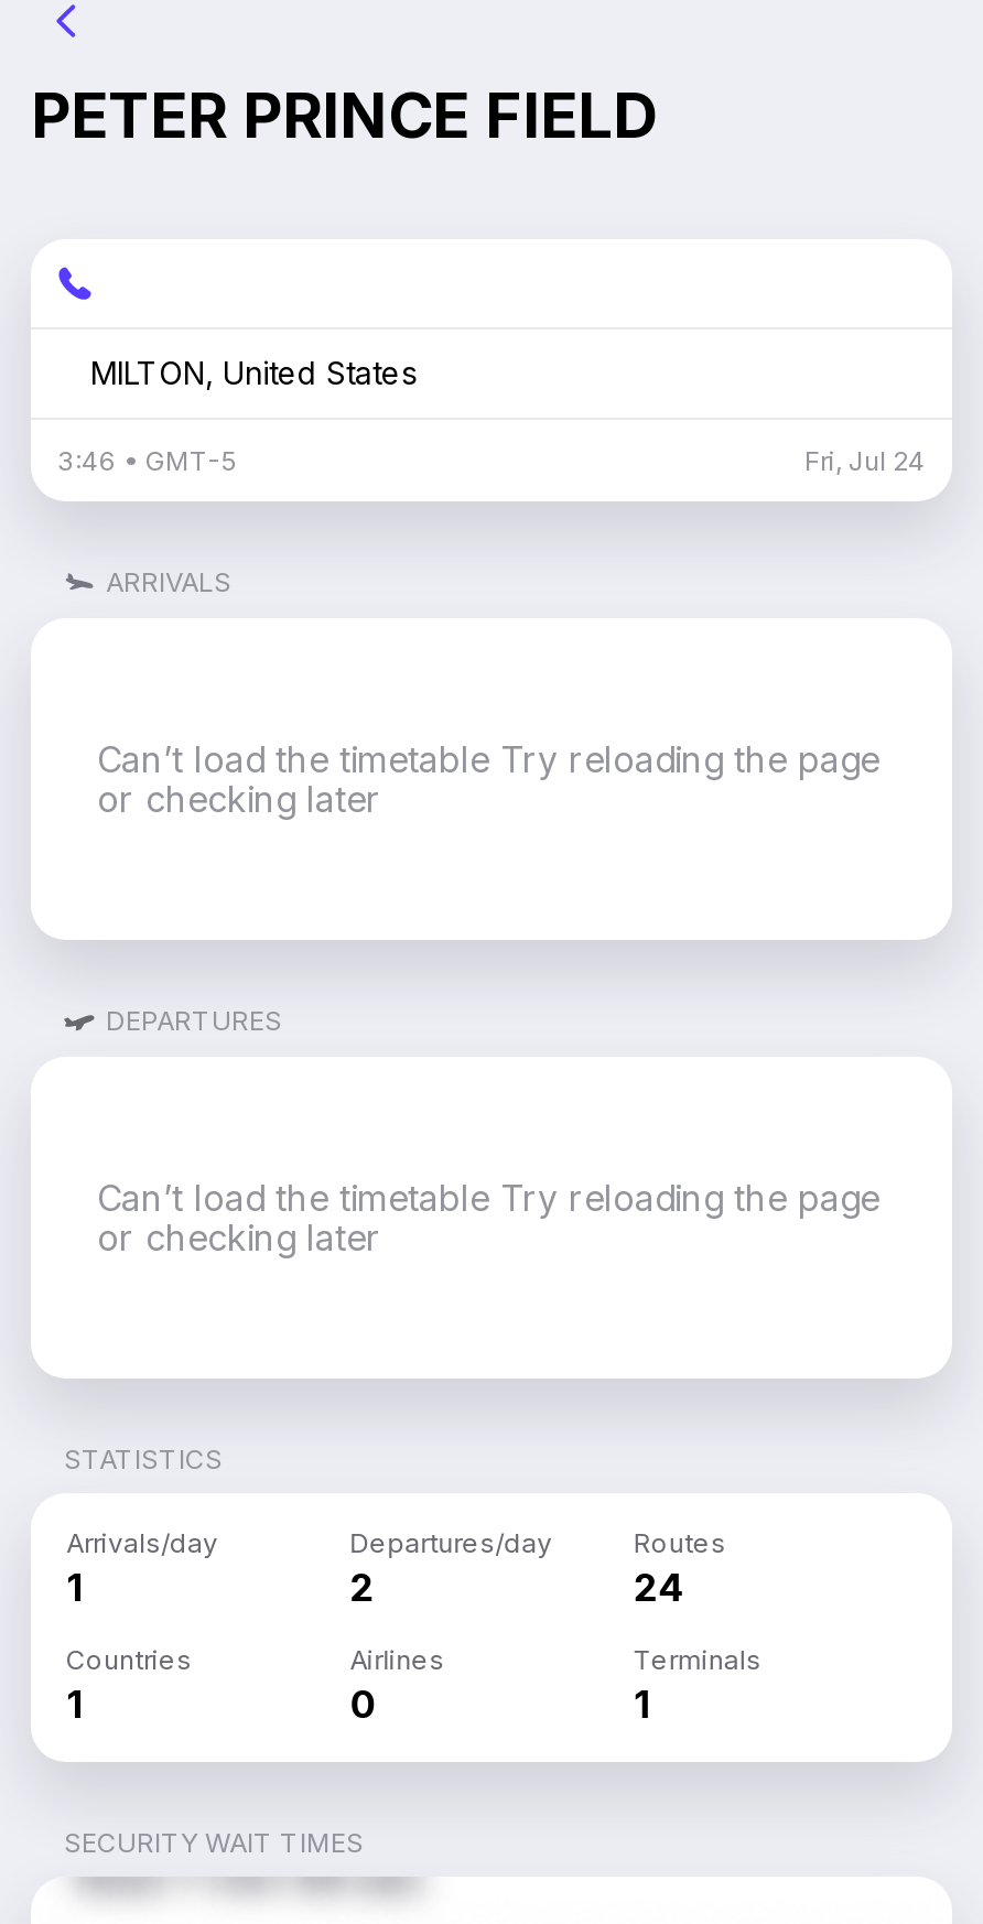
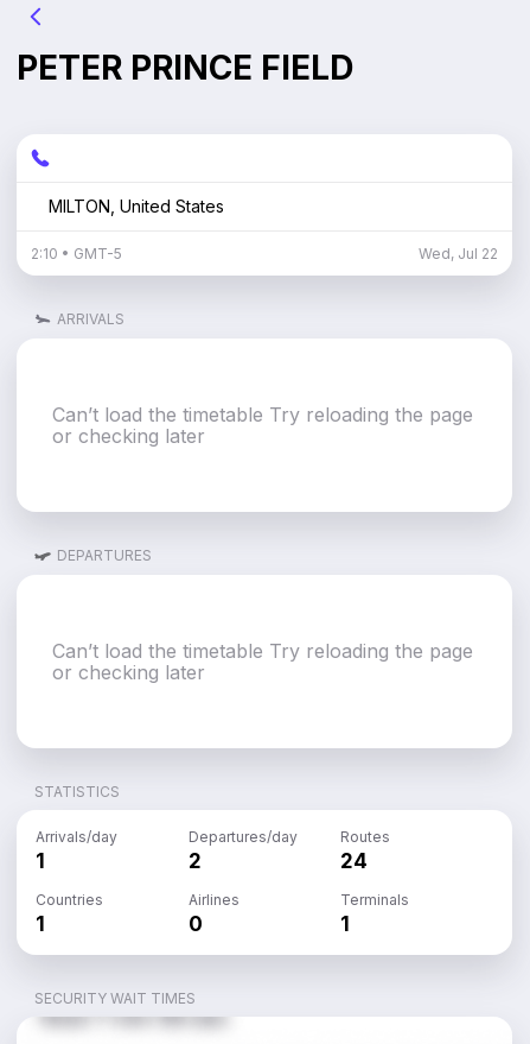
[57,444,236,477] 3:46 • GMT-5 -> [31,245,122,262] 2:10 • GMT-5
[804,444,926,477] Fri, Jul 24 -> [419,245,498,262] Wed, Jul 22

